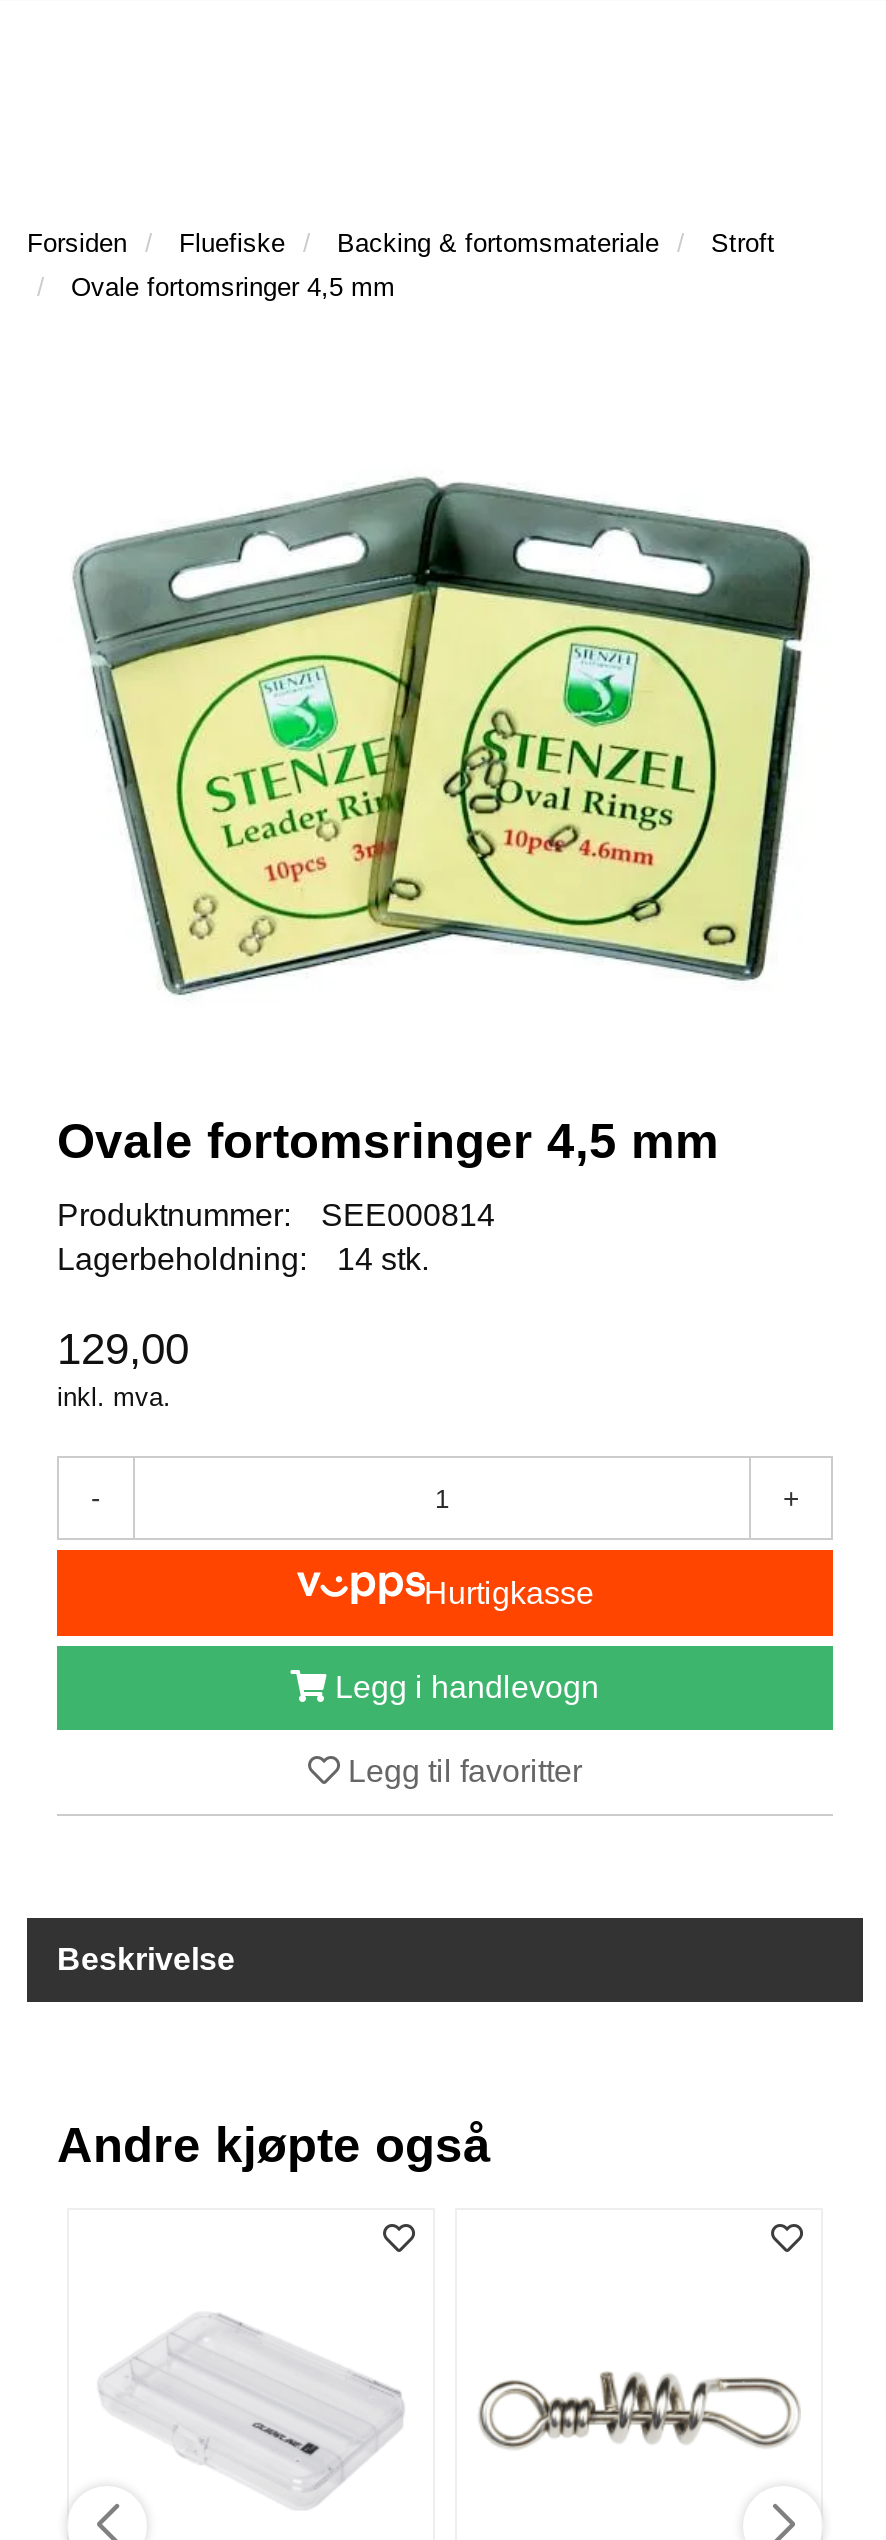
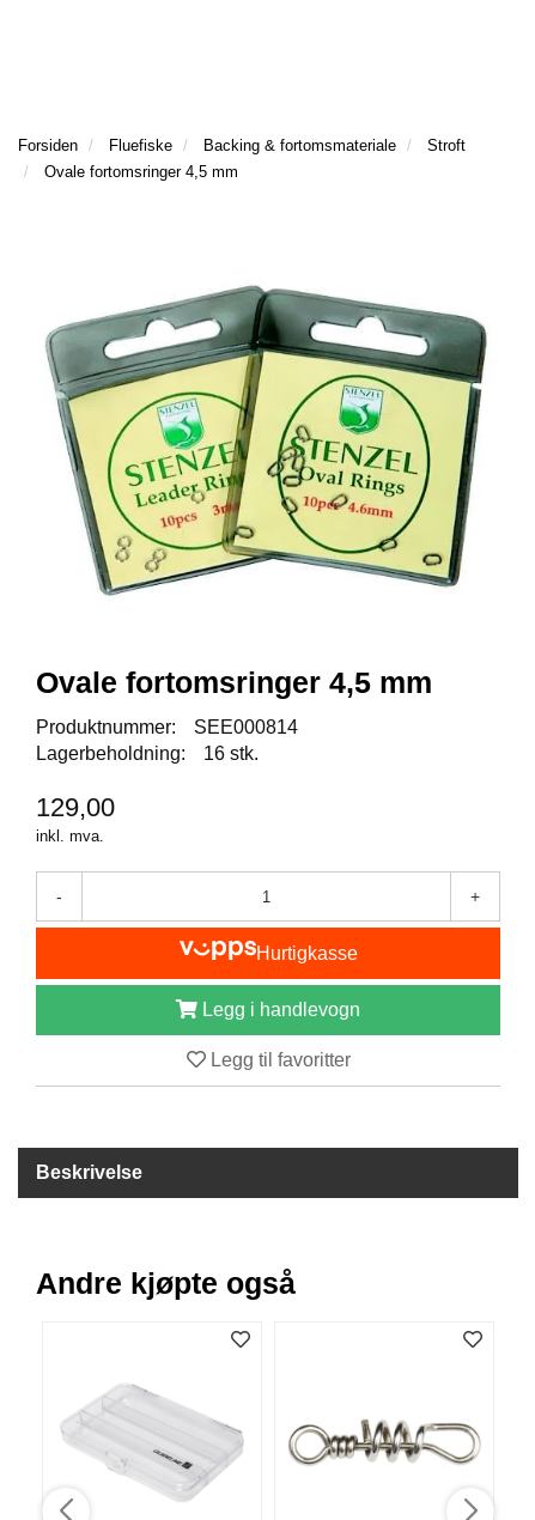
[337,1243,429,1277] 14 stk. -> [203,744,259,764] 16 stk.

